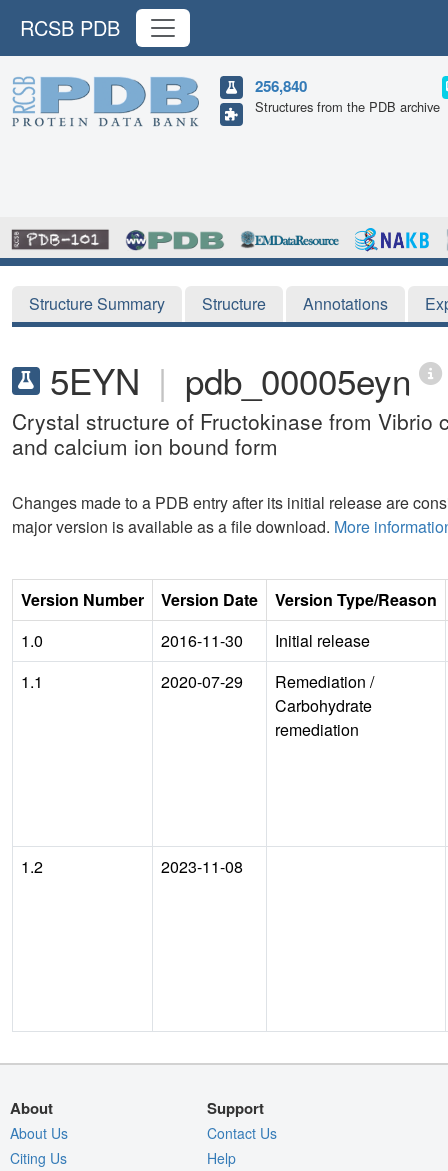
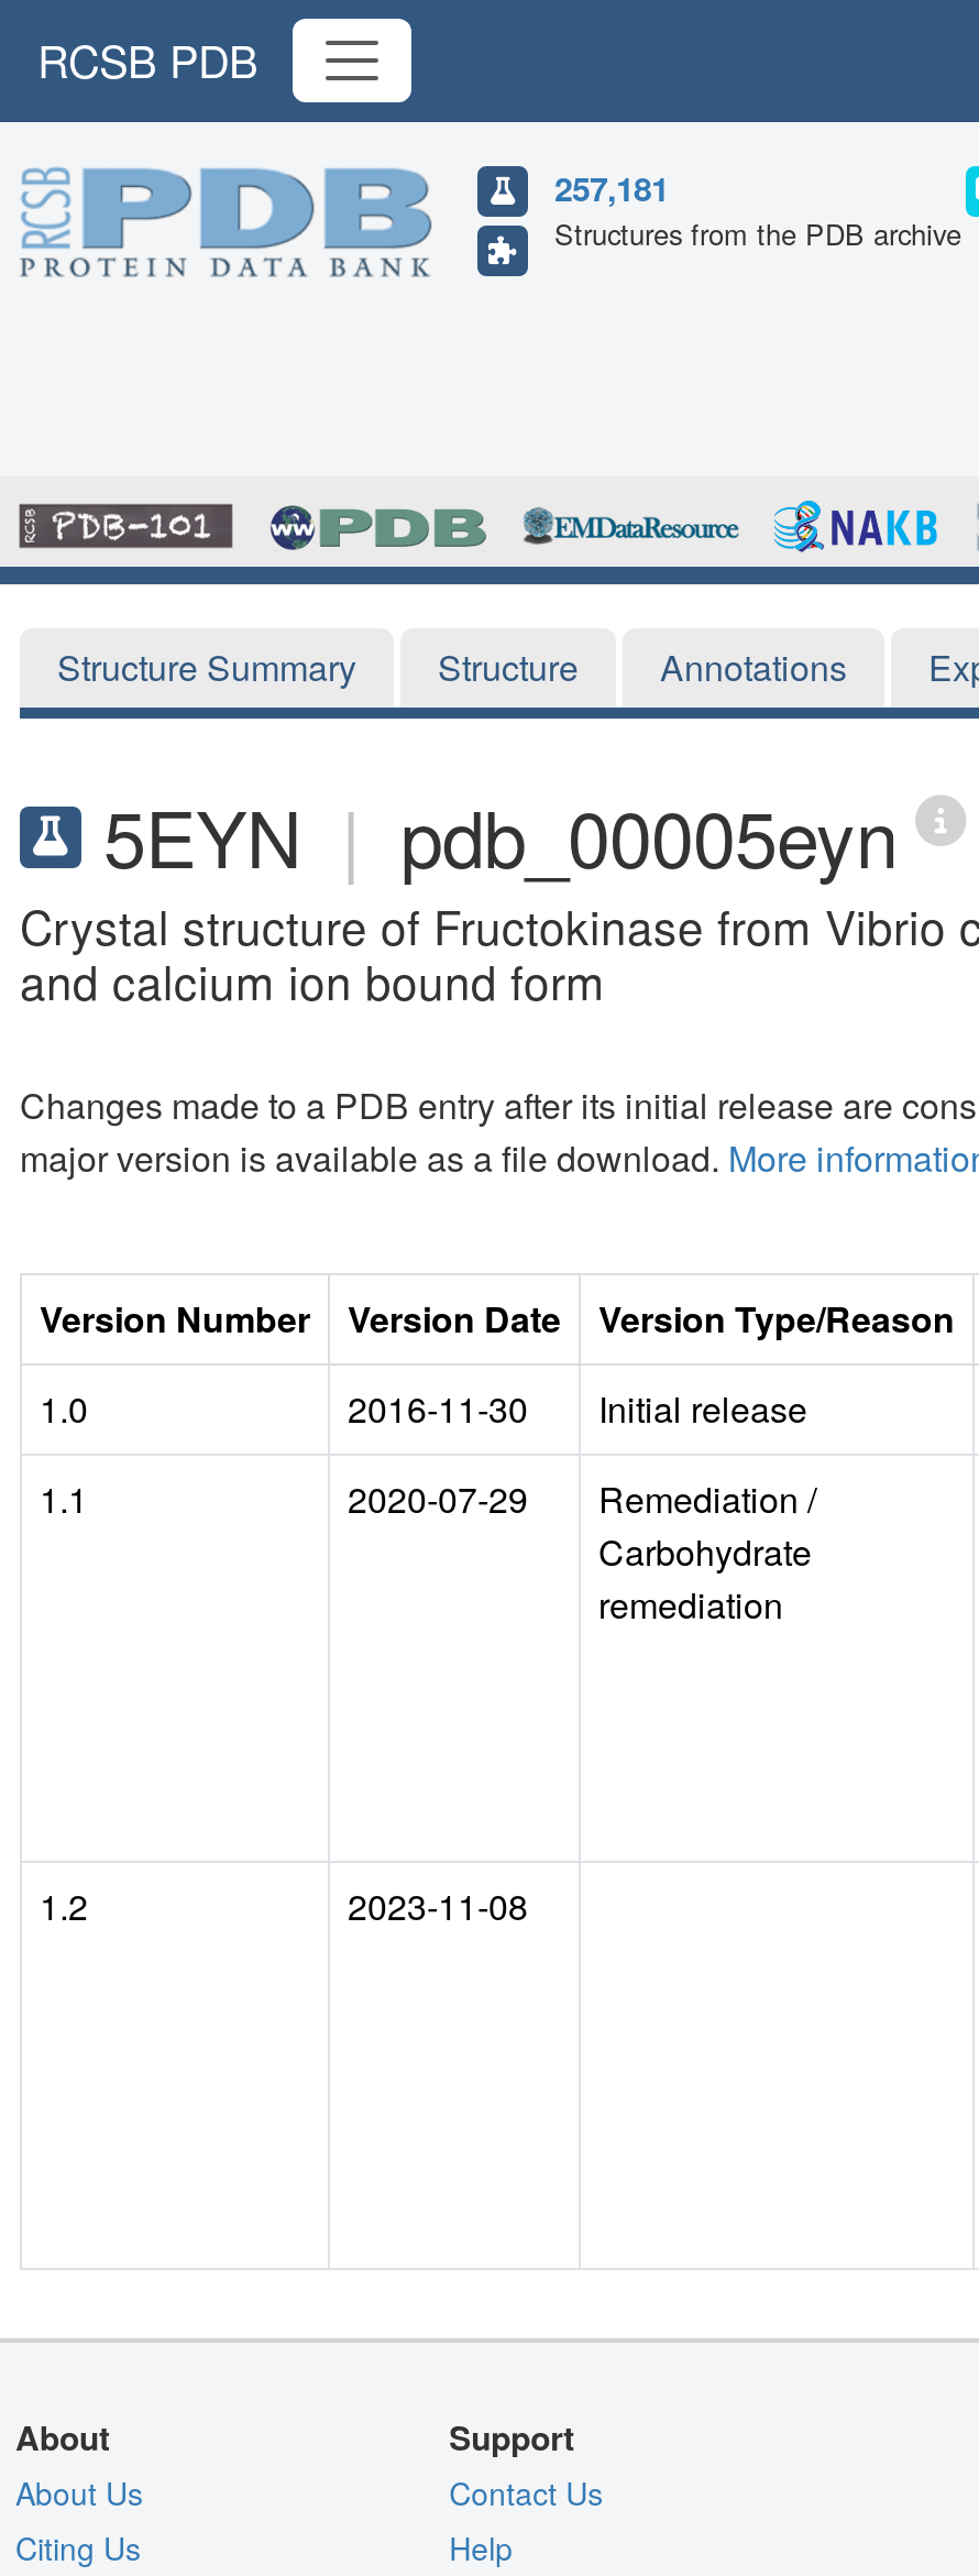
[255,75,307,97] 256,840 -> [554,164,669,212] 257,181

